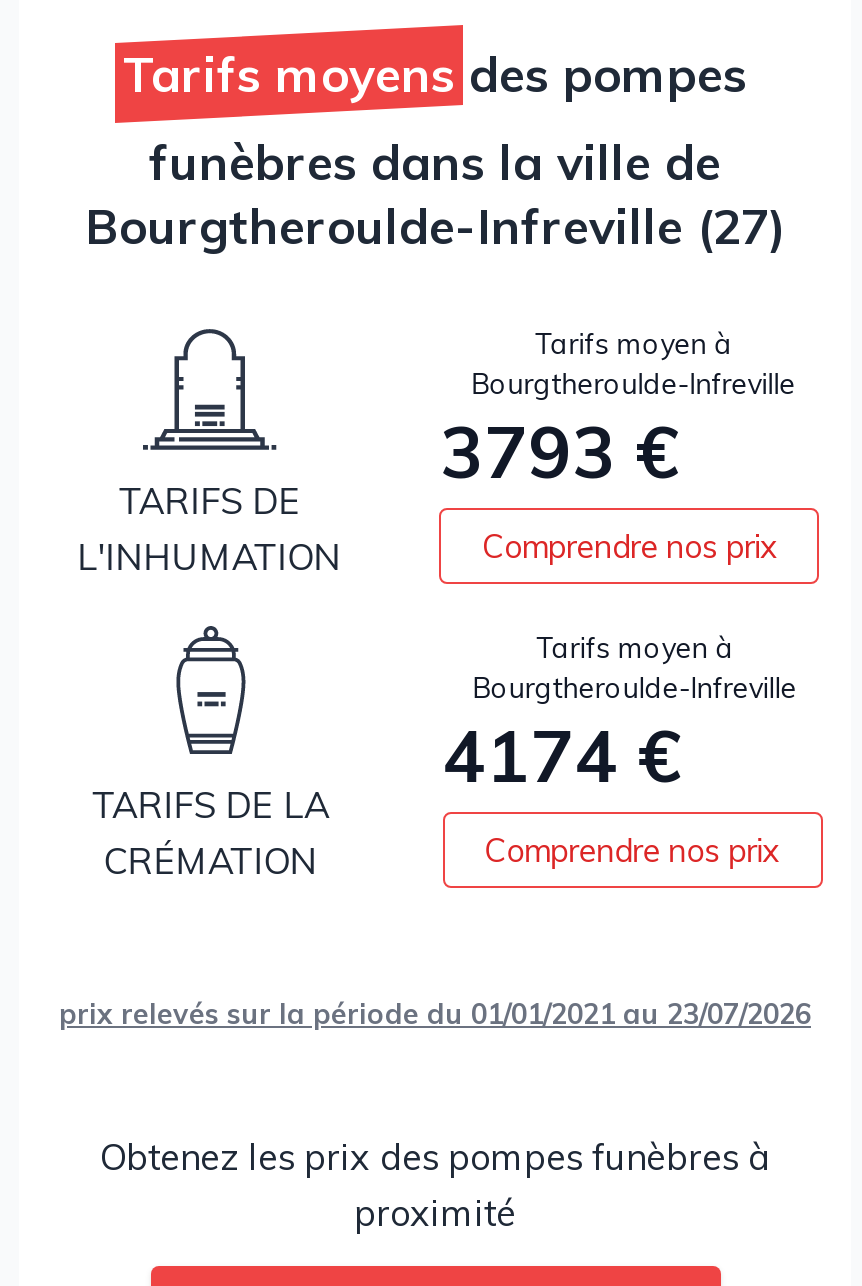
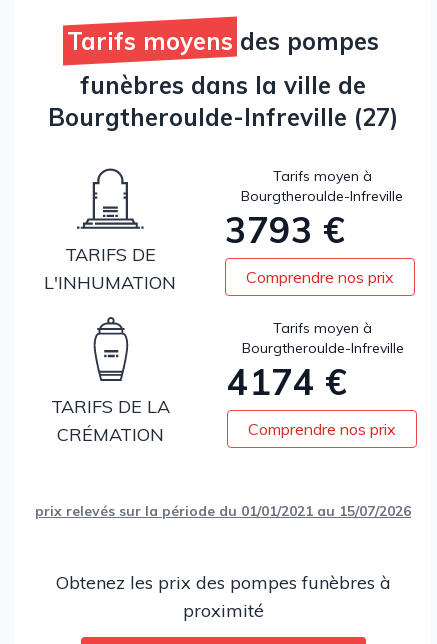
[59,996,811,1032] prix relevés sur la période du 01/01/2021 au 23/07/2026 -> [35,502,411,520] prix relevés sur la période du 01/01/2021 au 15/07/2026

